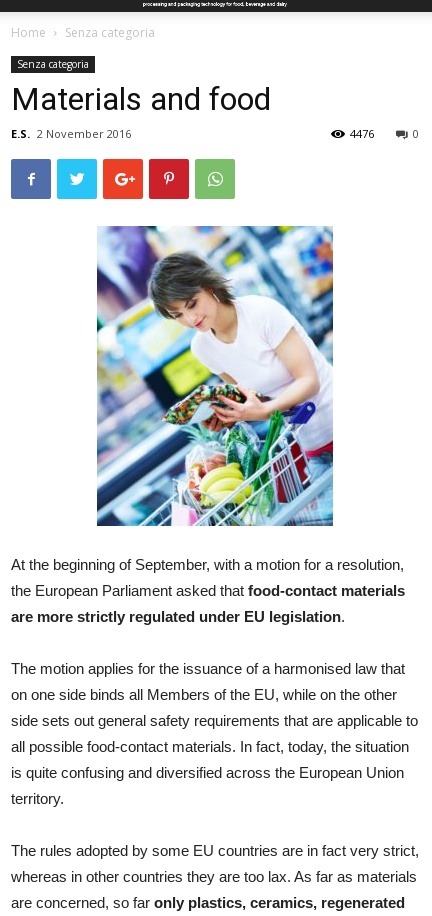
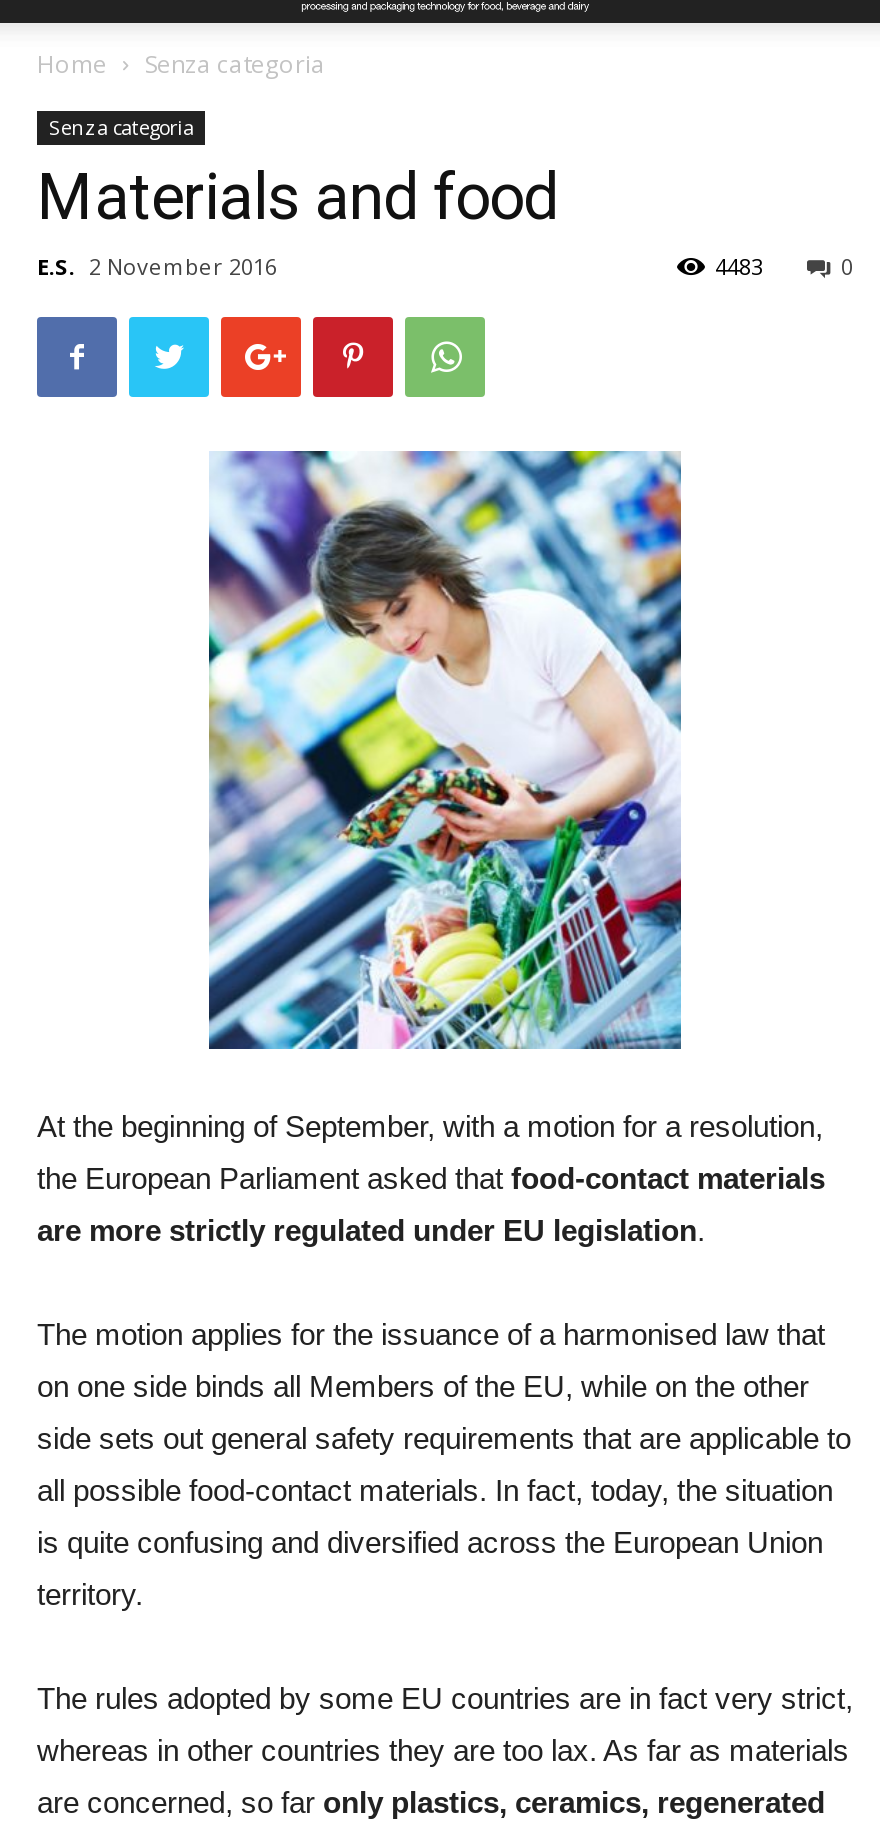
[350,126,374,141] 4476 -> [715,251,763,281] 4483

